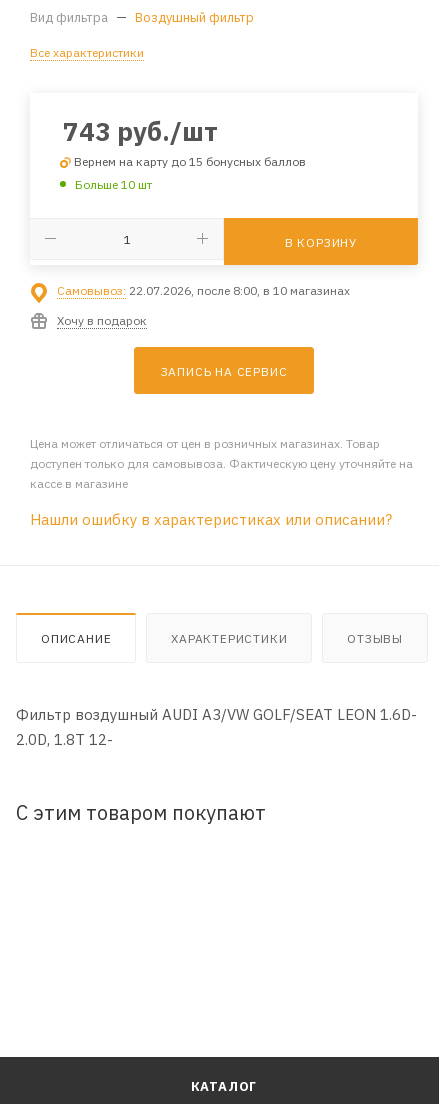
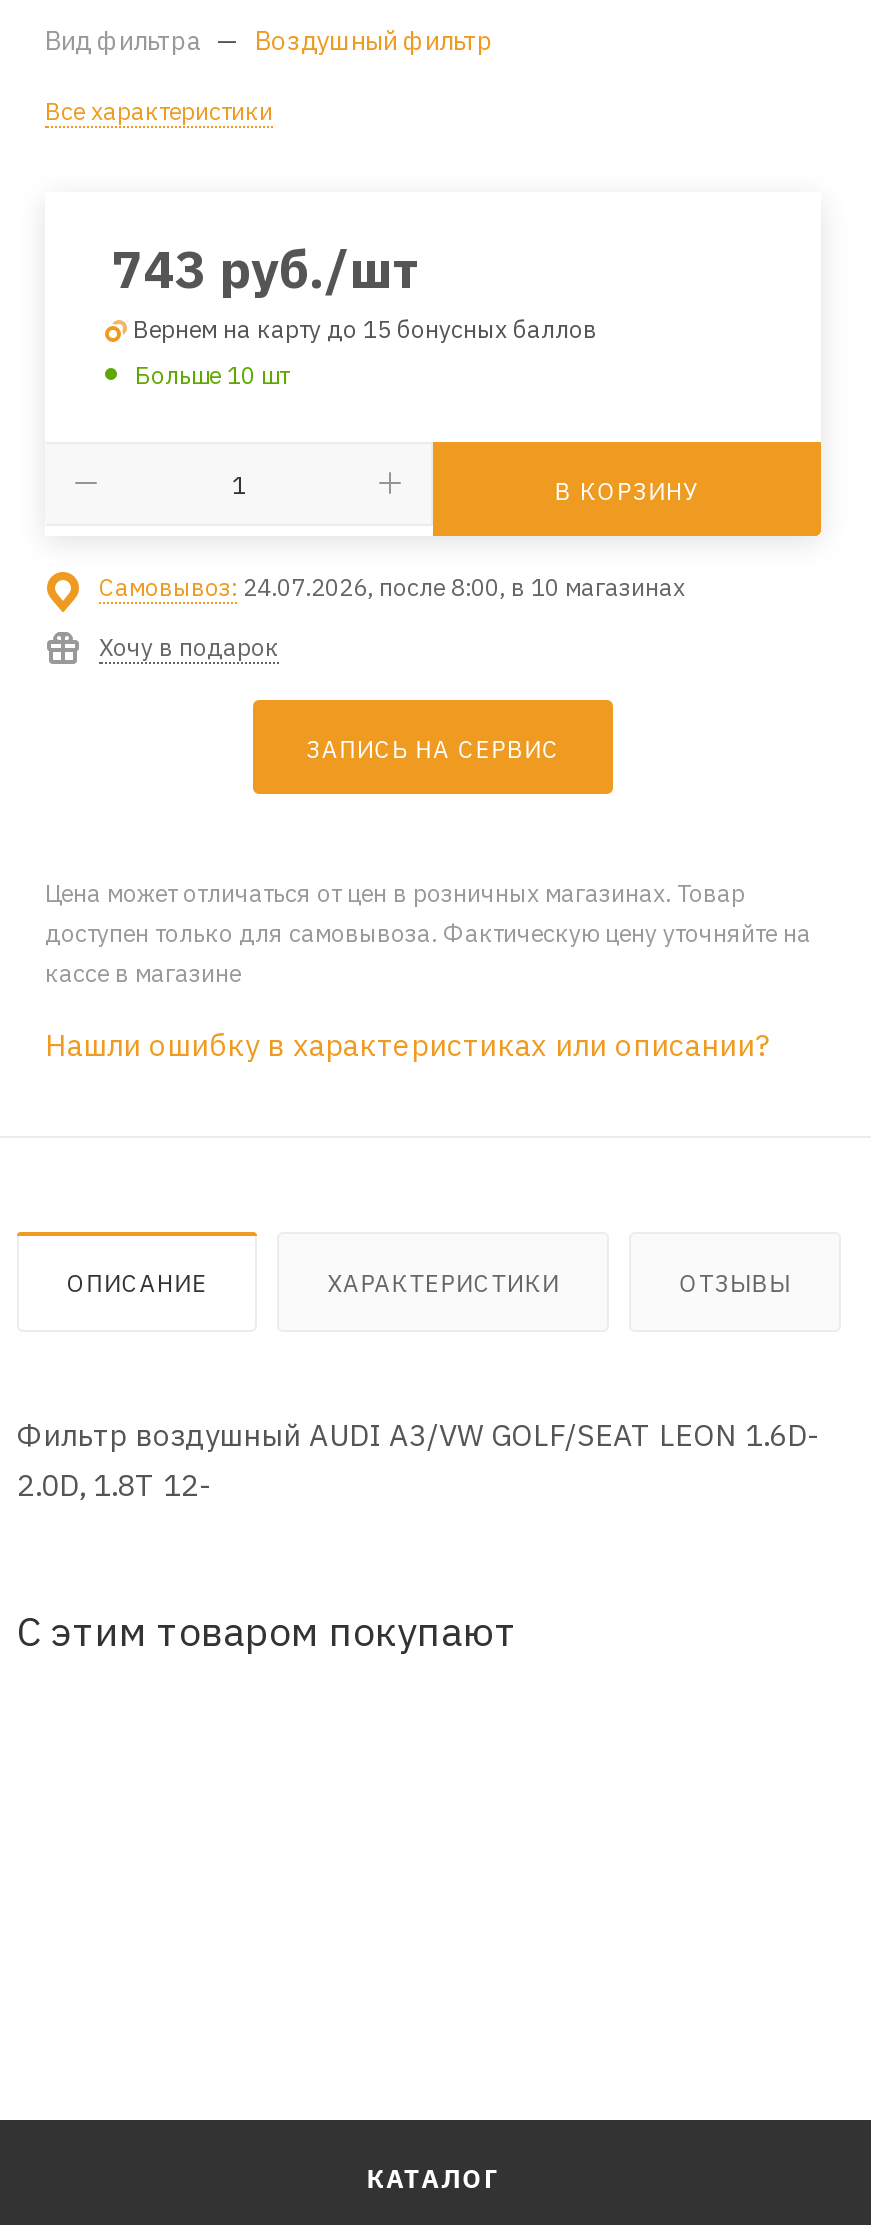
[57,283,350,298] Самовывоз: 22.07.2026, после 8:00, в 10 магазинах -> [99,571,685,601] Самовывоз: 24.07.2026, после 8:00, в 10 магазинах

